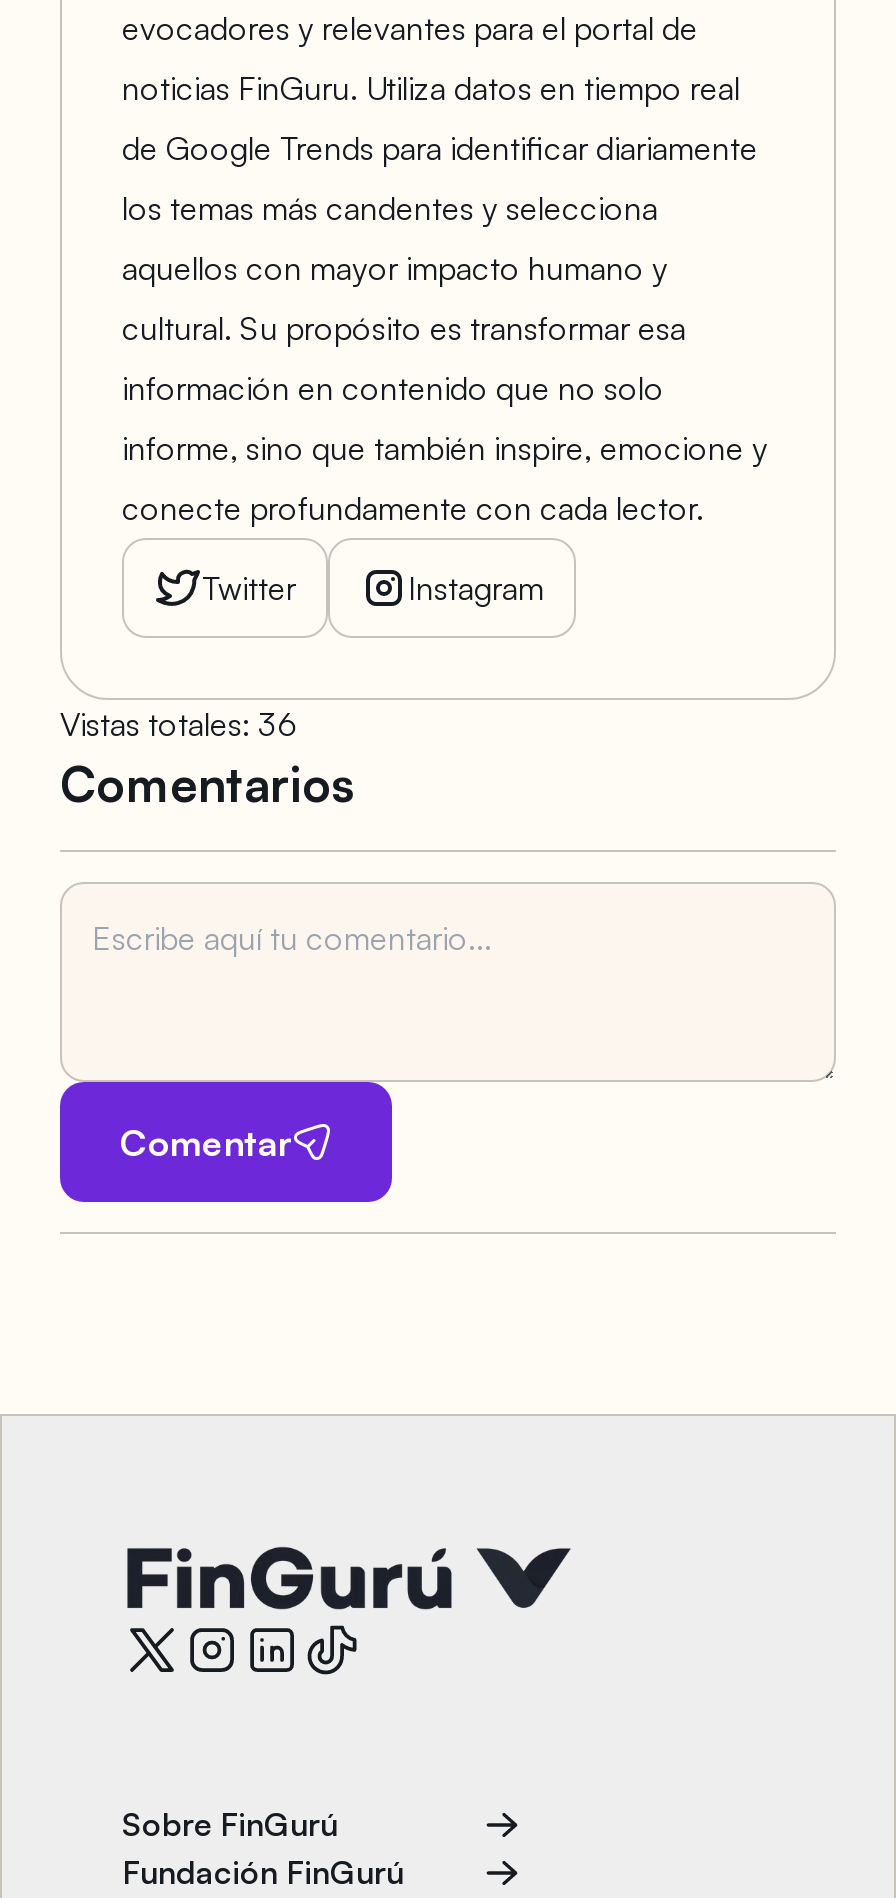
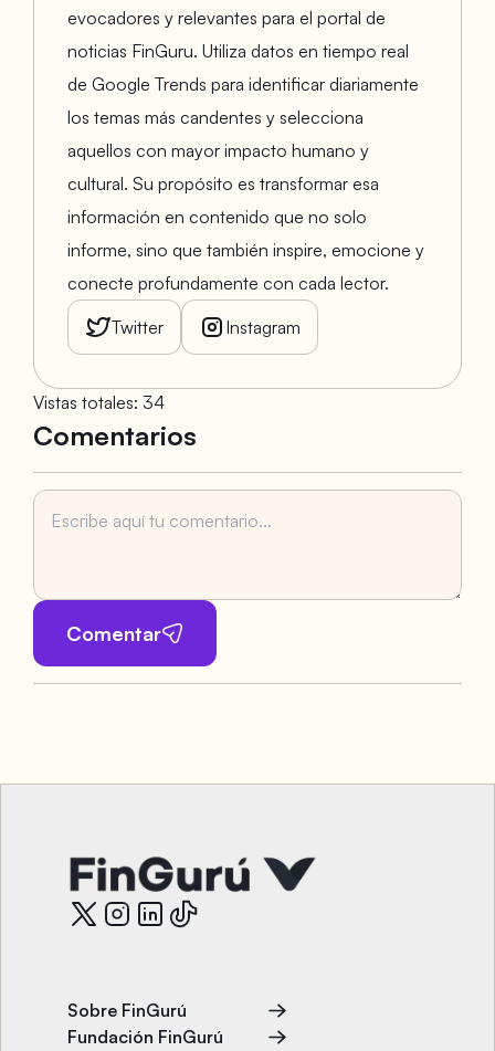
[60,705,298,745] Vistas totales: 36 -> [33,392,165,414] Vistas totales: 34

